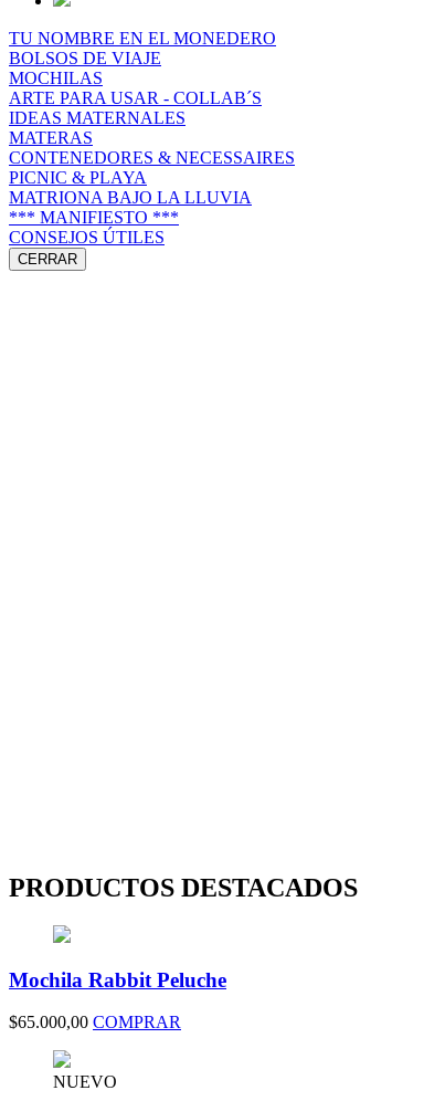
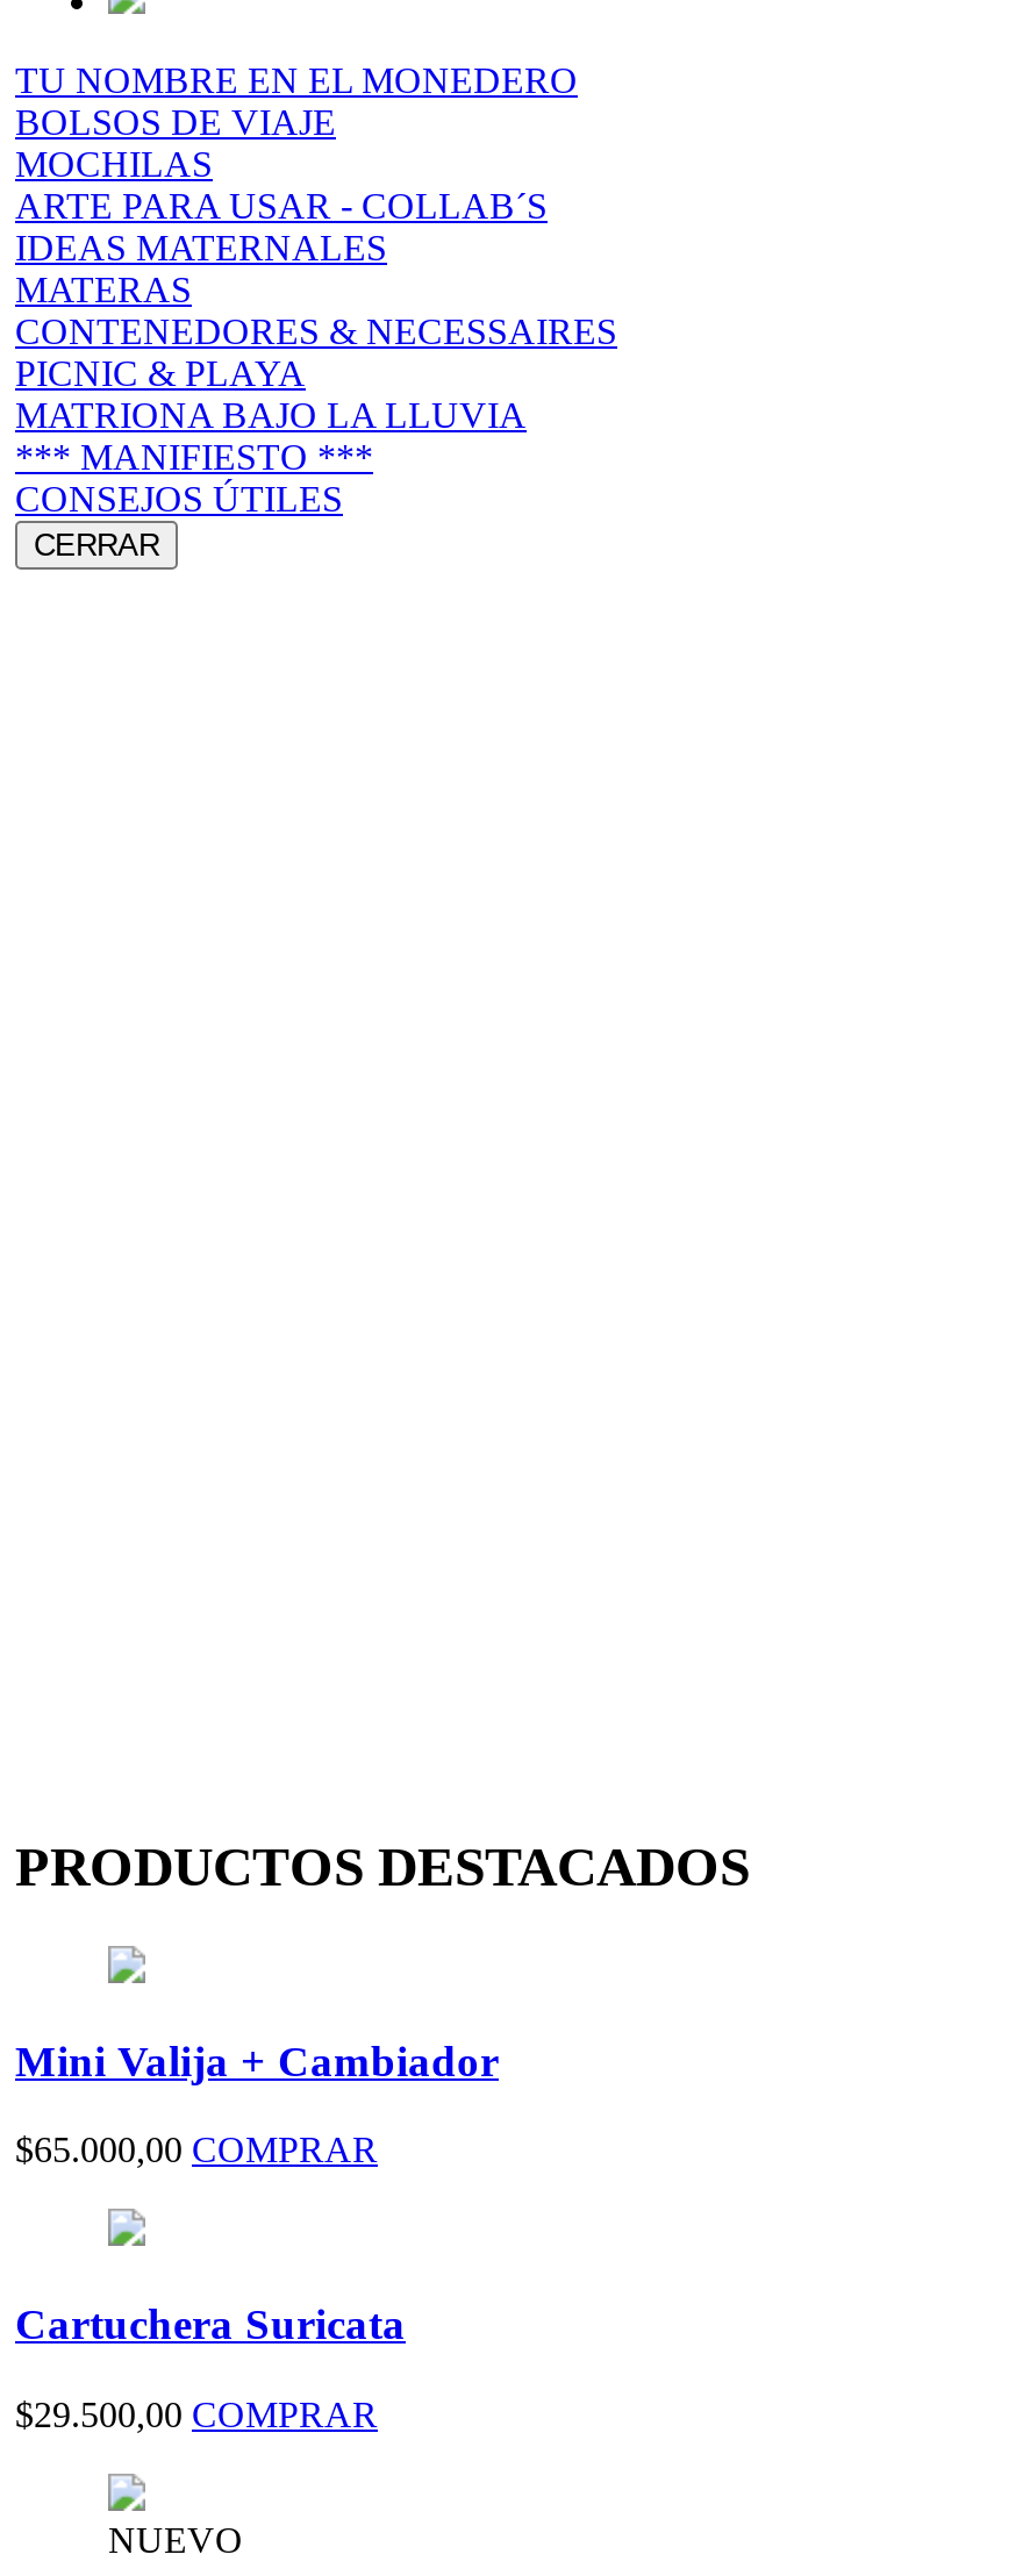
[9,968,226,991] Mochila Rabbit Peluche -> [15,2036,499,2085] Mini Valija + Cambiador
none -> [15,2299,406,2434] Cartuchera Suricata | $29.500,00 COMPRAR

